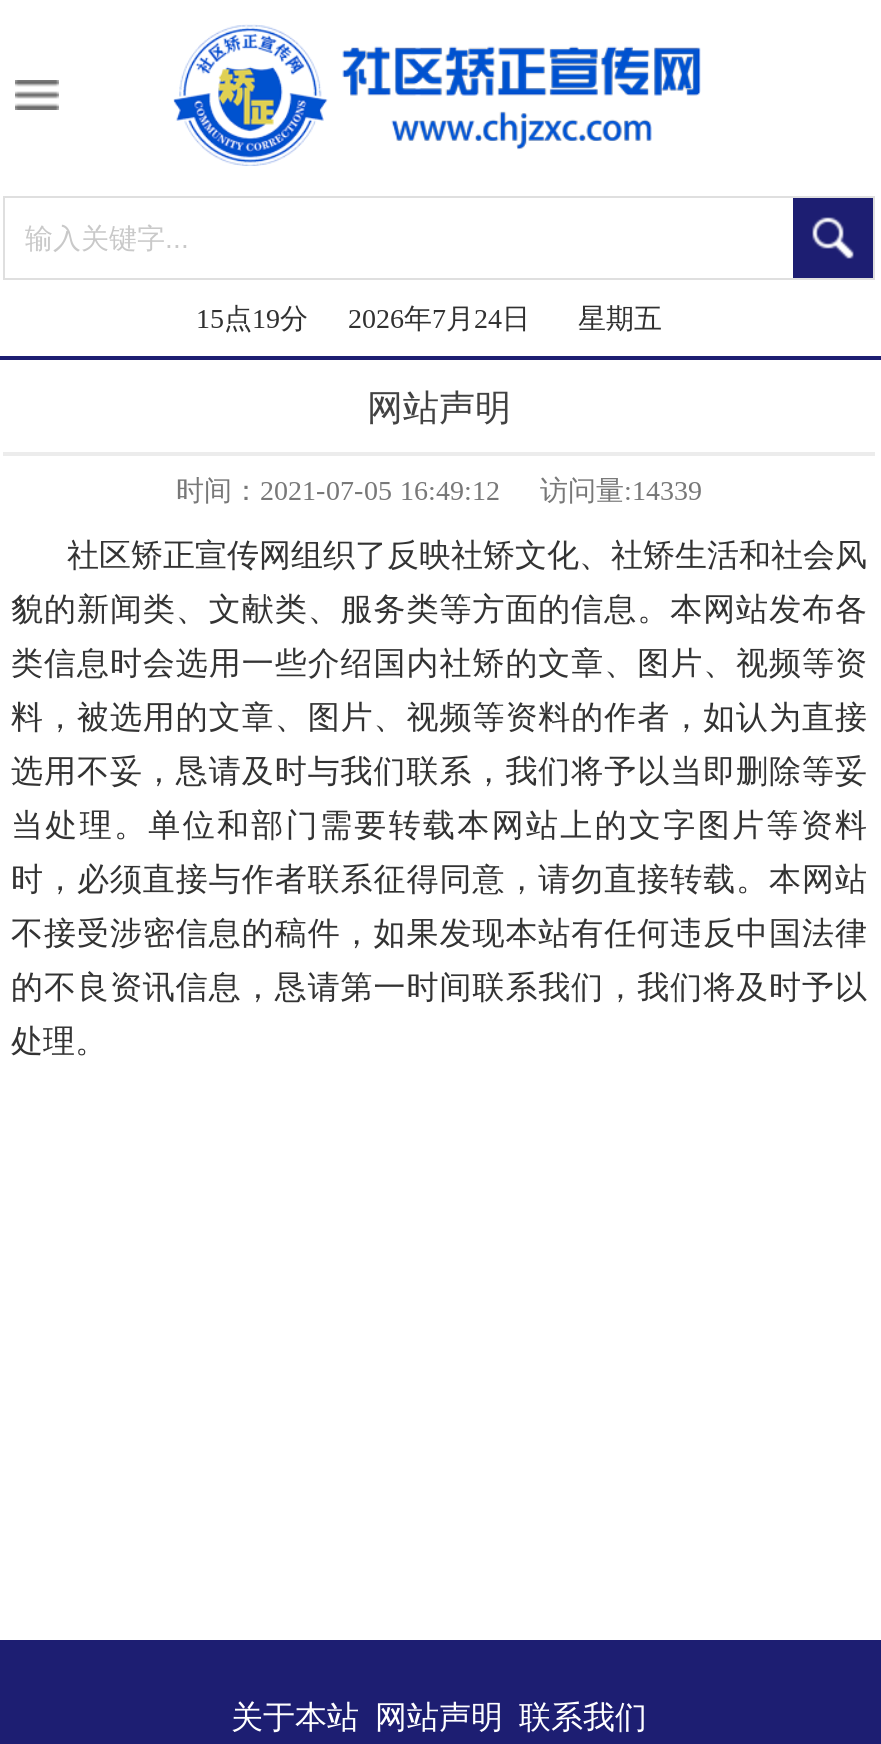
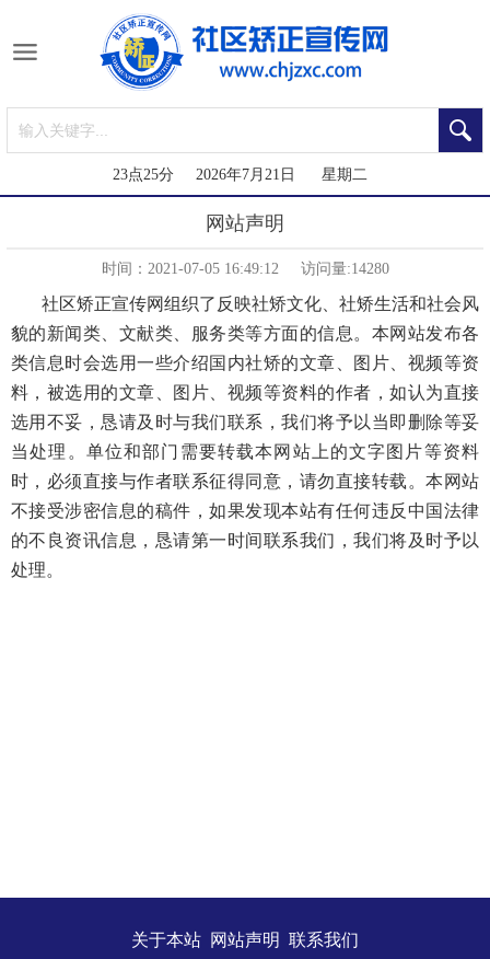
[196,304,662,334] 15点19分 2026年7月24日 星期五 -> [112,166,367,183] 23点25分 2026年7月21日 星期二
[176,476,702,506] 时间：2021-07-05 16:49:12 访问量:14339 -> [101,261,389,277] 时间：2021-07-05 16:49:12 访问量:14280

